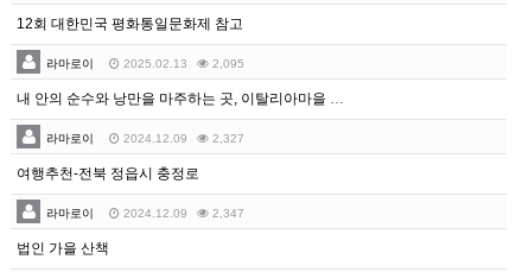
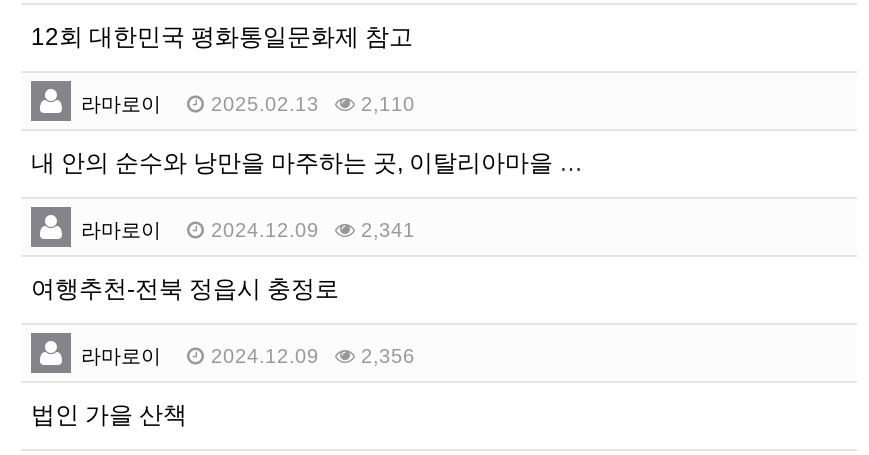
[46,57,244,70] 라마로이 2025.02.13 2,095 -> [81,93,415,115] 라마로이 2025.02.13 2,110
[46,132,244,145] 라마로이 2024.12.09 2,327 -> [81,219,415,241] 라마로이 2024.12.09 2,341
[46,207,244,220] 라마로이 2024.12.09 2,347 -> [81,345,415,367] 라마로이 2024.12.09 2,356

